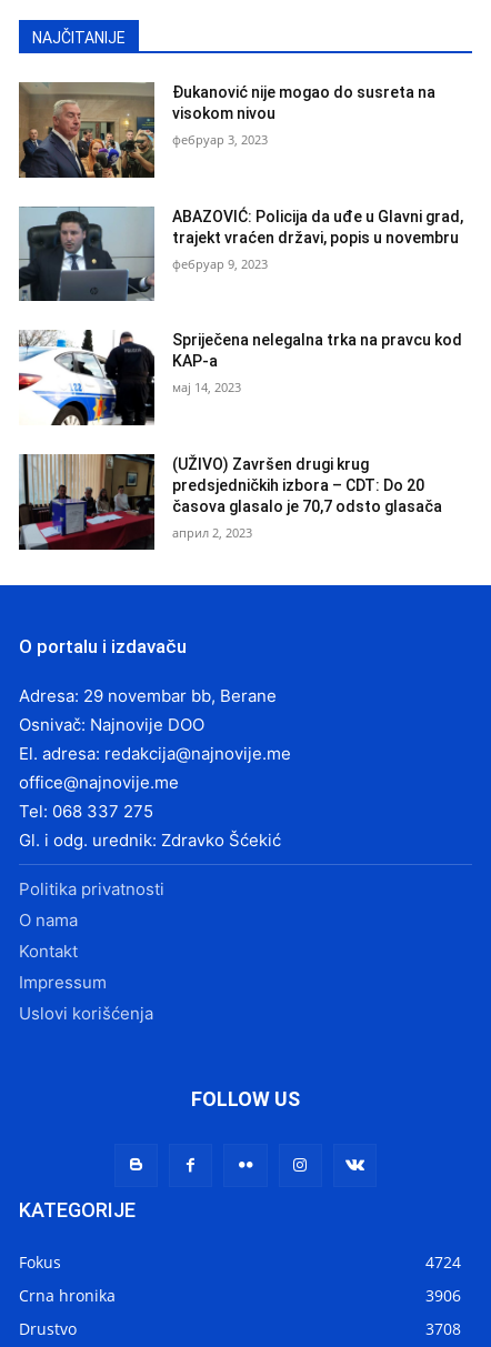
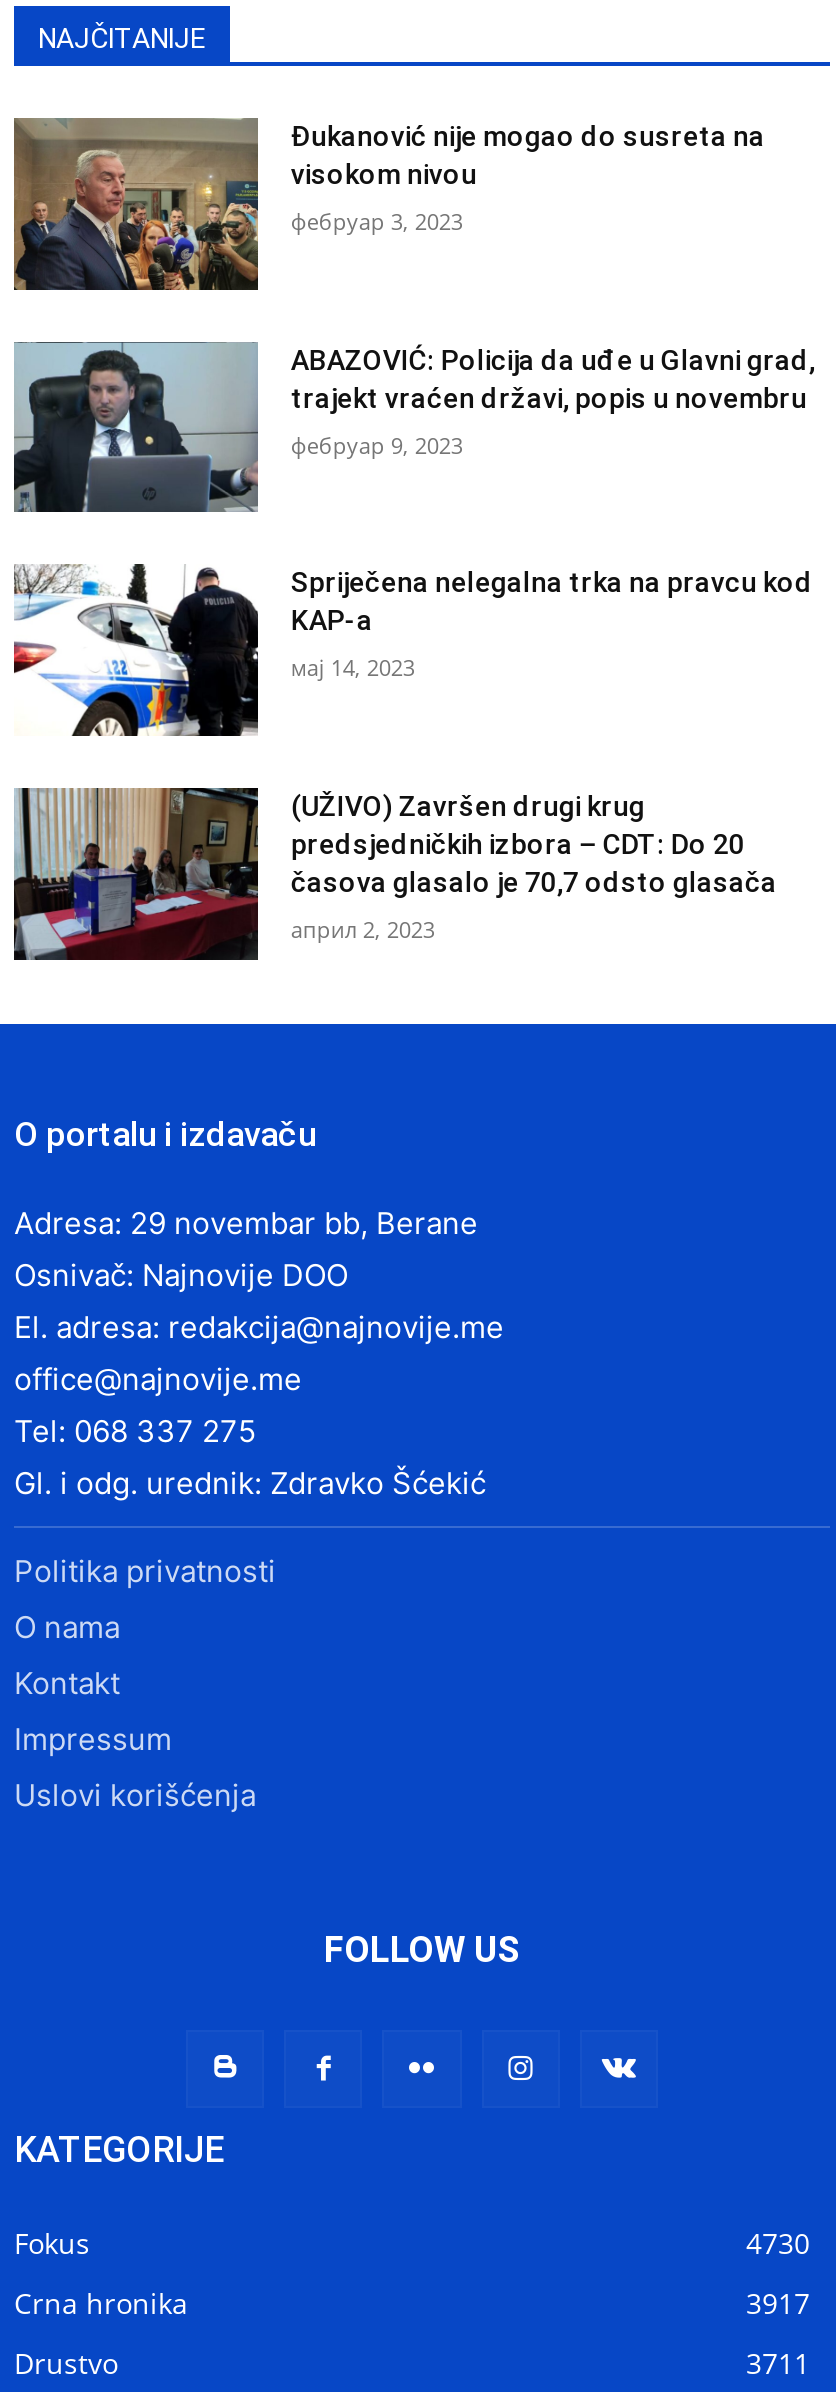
[425,1251,461,1272] 4724 -> [746,2224,810,2262] 4730
[425,1285,461,1306] 3906 -> [746,2284,810,2322] 3917
[425,1318,461,1339] 3708 -> [746,2344,810,2382] 3711

